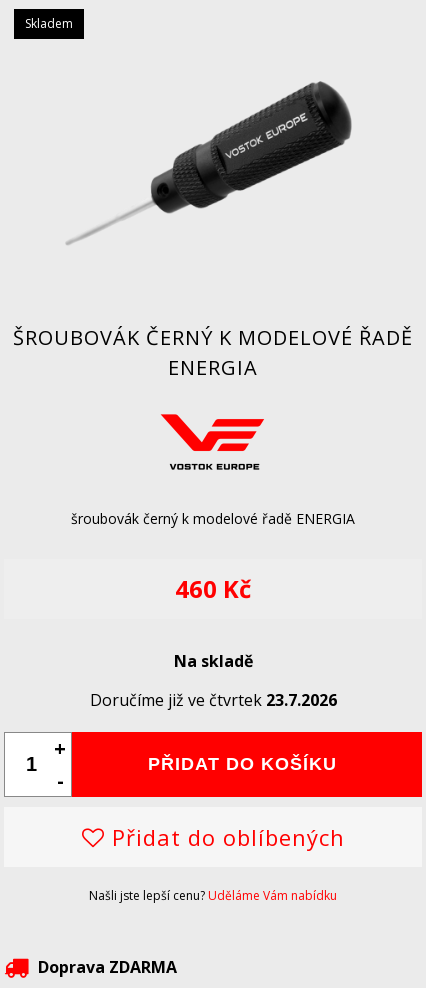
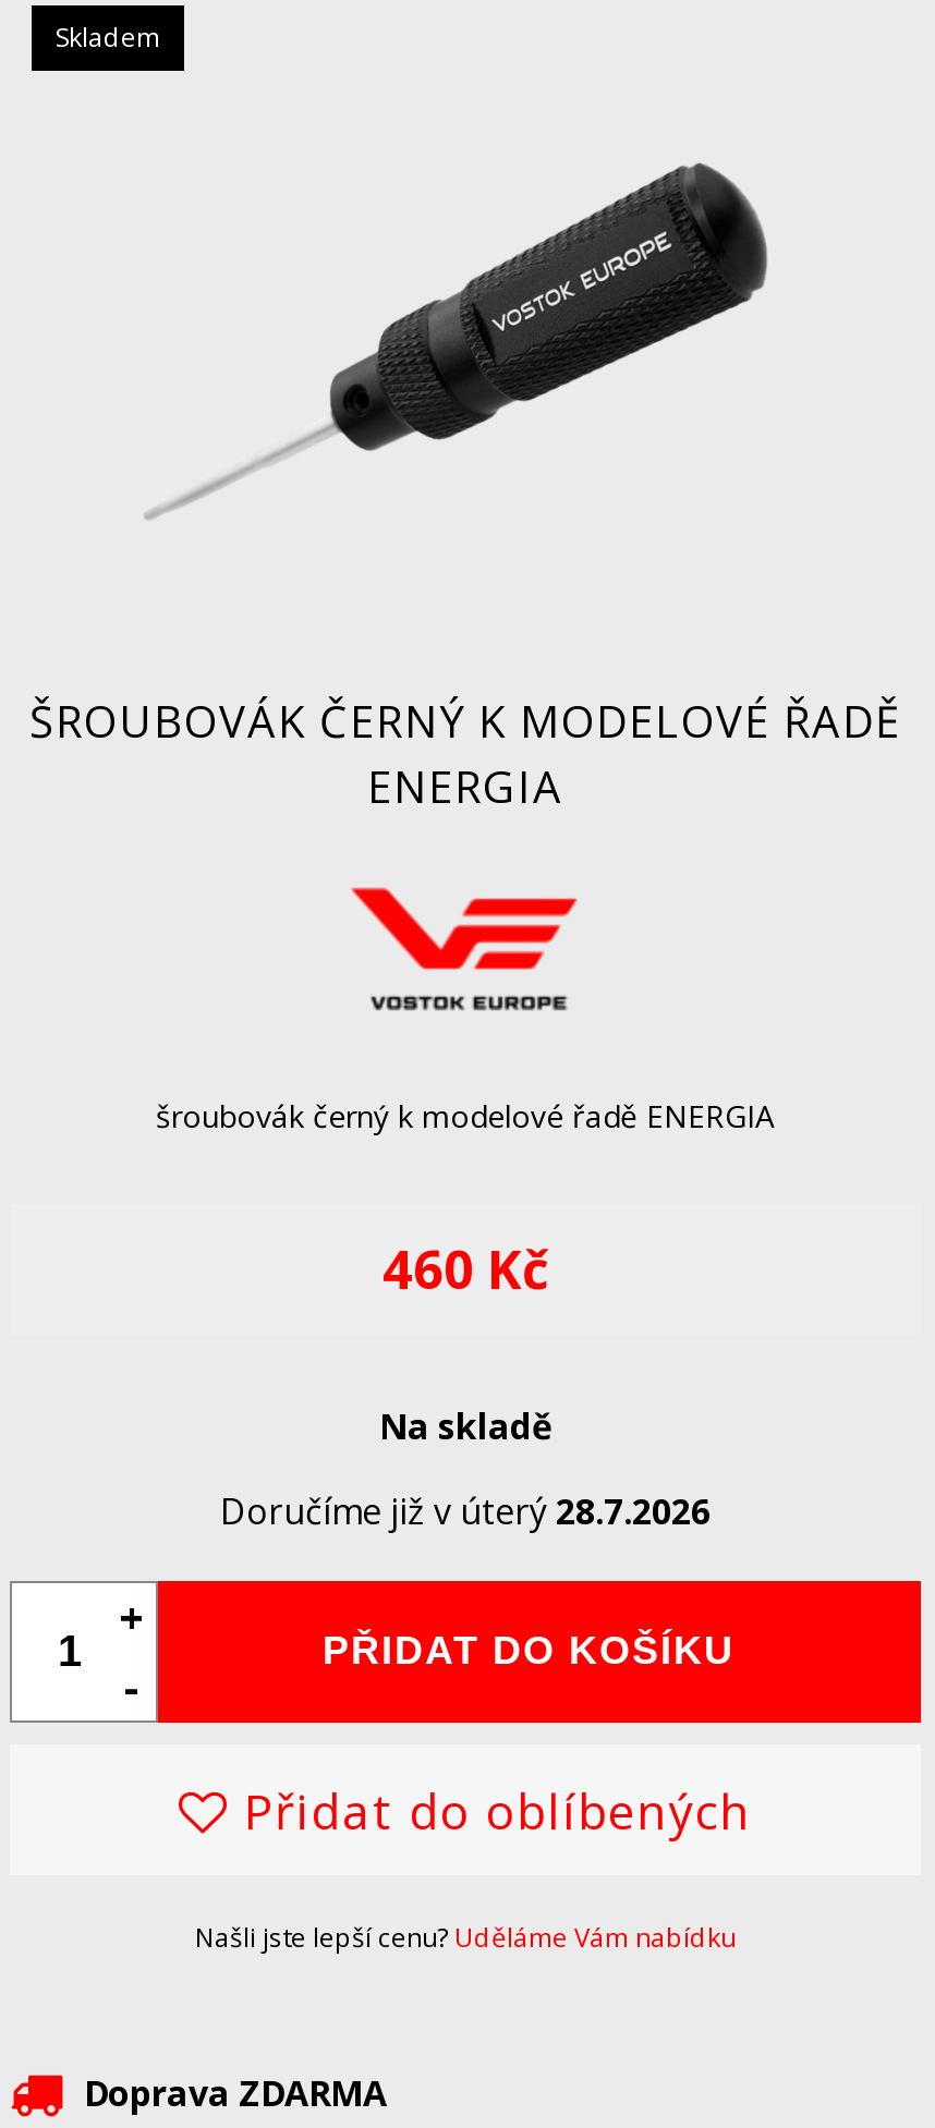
[89,689,336,711] Doručíme již ve čtvrtek 23.7.2026 -> [220,1487,711,1535] Doručíme již v úterý 28.7.2026

